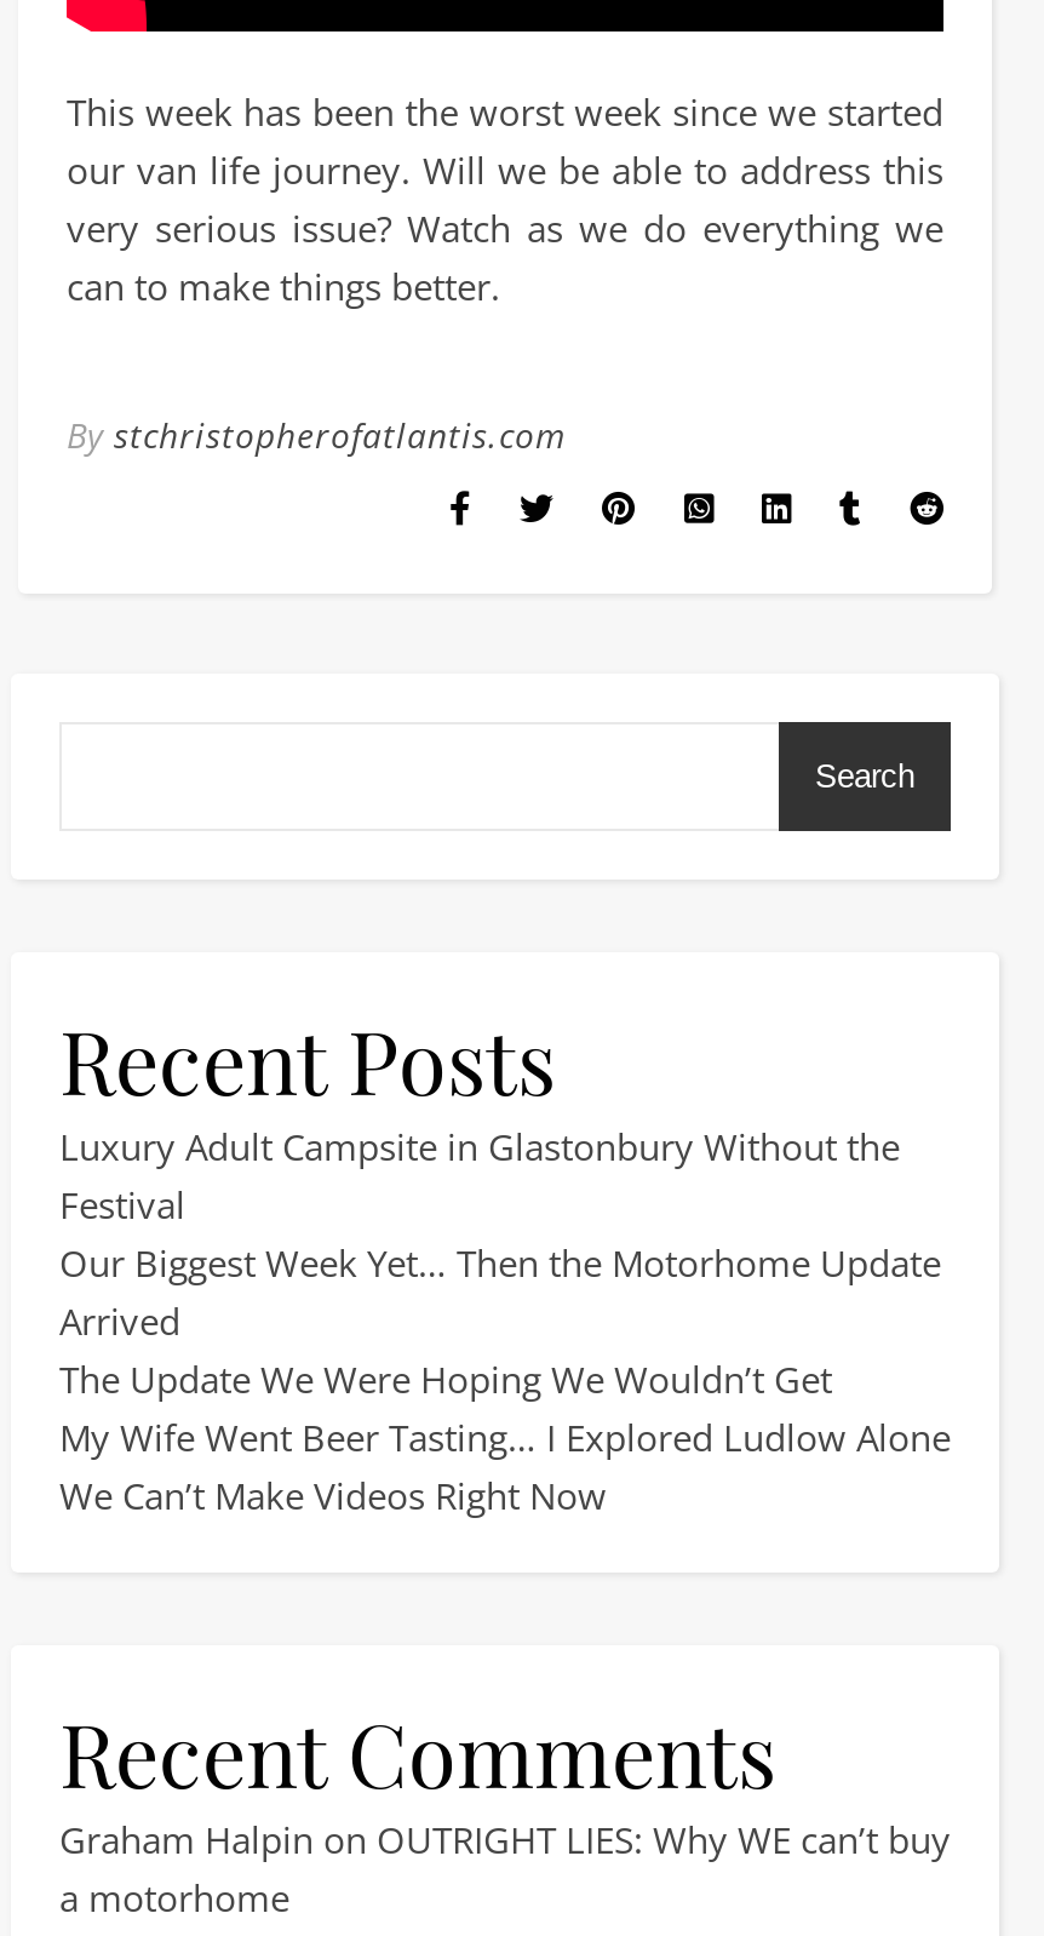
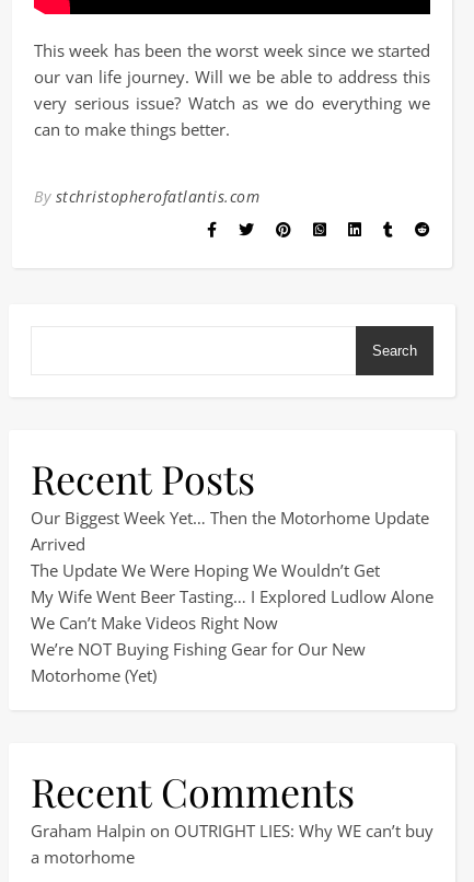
[59,1122,900,1228] Luxury Adult Campsite in Glastonbury Without the | Festival -> none
moved [59,1238,951,1519] -> [31,507,433,634]: Our Biggest Week Yet… Then the Motorhome Update | Arrived | The Update We Were Hoping We Wouldn’t Get | My Wife Went Beer Tasting… I Explored Ludlow Alone | We Can’t Make Videos Right Now
none -> [31,638,366,686] We’re NOT Buying Fishing Gear for Our New | Motorhome (Yet)

